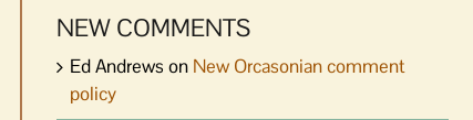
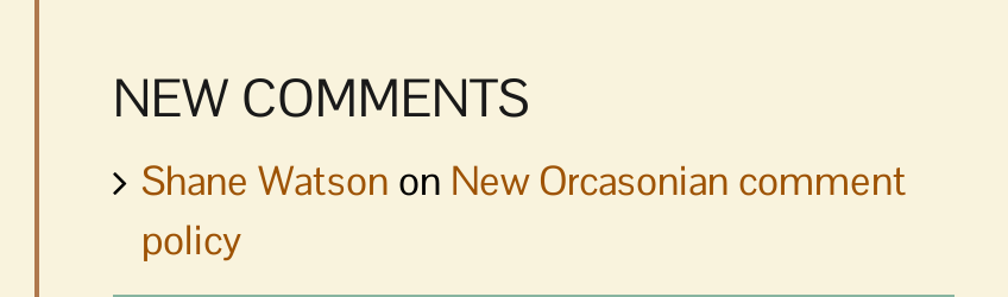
[70,53,405,78] Ed Andrews on New Orcasonian comment -> [141,153,907,206] Shane Watson on New Orcasonian comment

